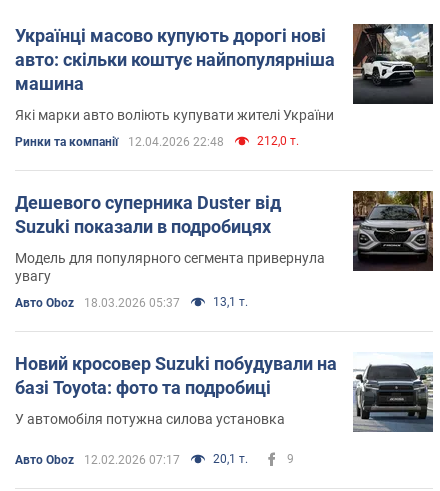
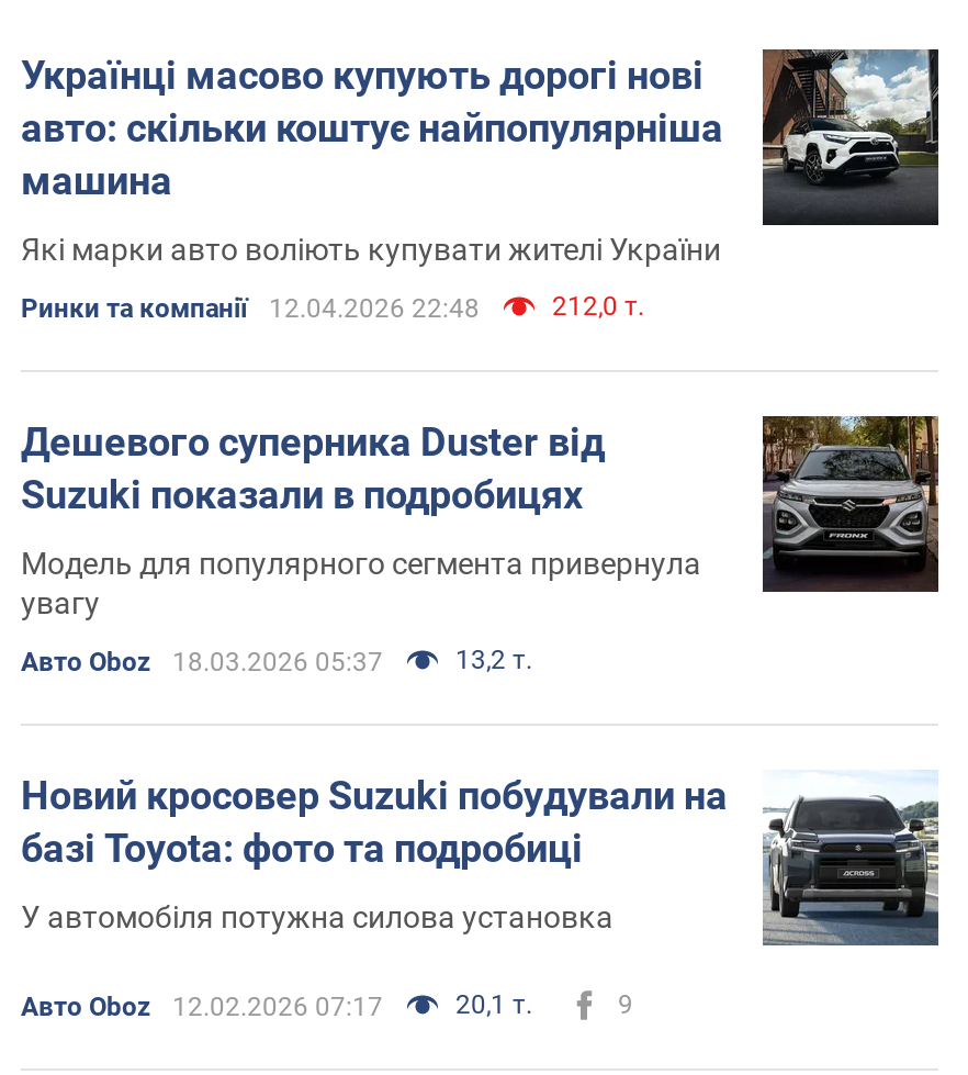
[213,295,248,309] 13,1 т. -> [455,644,532,675] 13,2 т.

